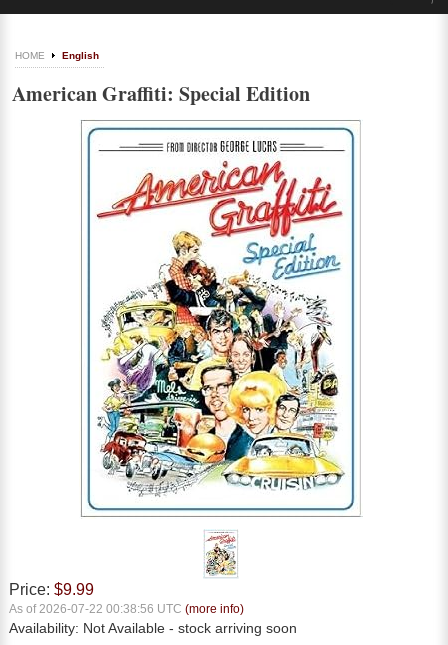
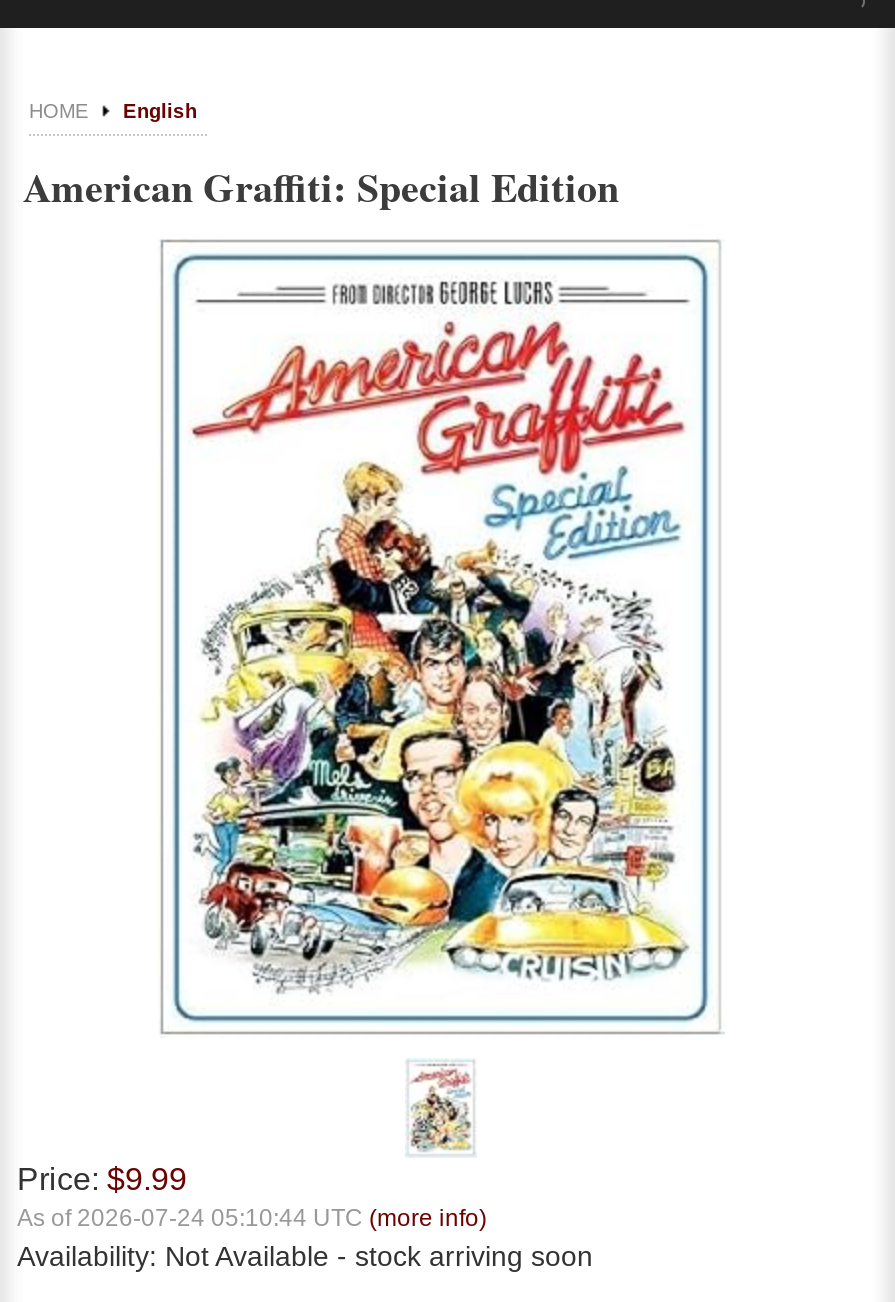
[9,602,244,616] As of 2026-07-22 00:38:56 UTC (more info) -> [17,1203,487,1231] As of 2026-07-24 05:10:44 UTC (more info)

